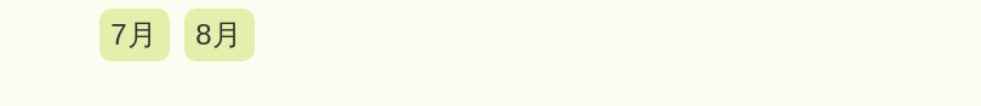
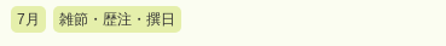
[195,18,242,51] 8月 -> [59,11,175,28] 雑節・歴注・撰日

